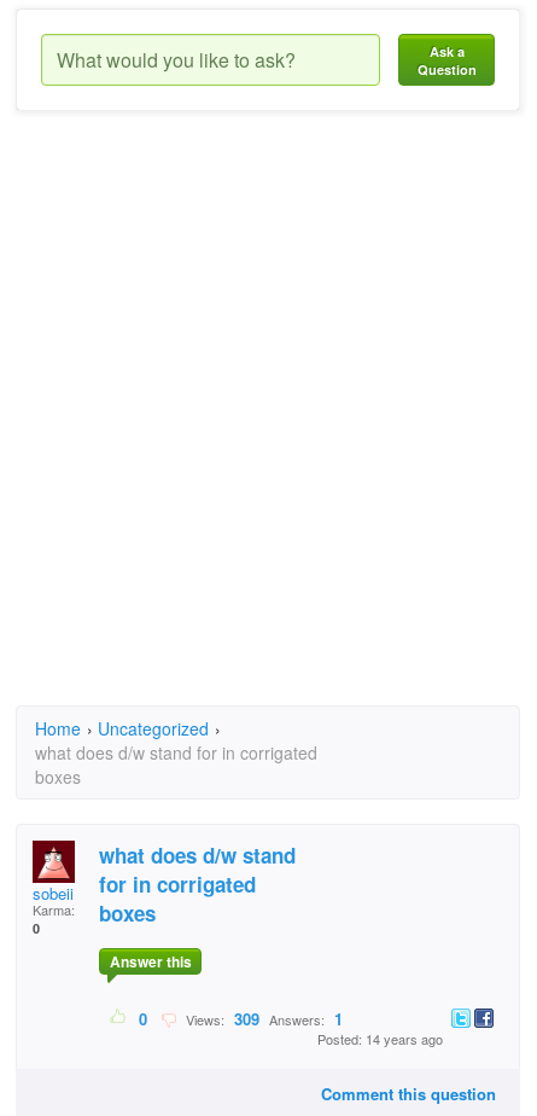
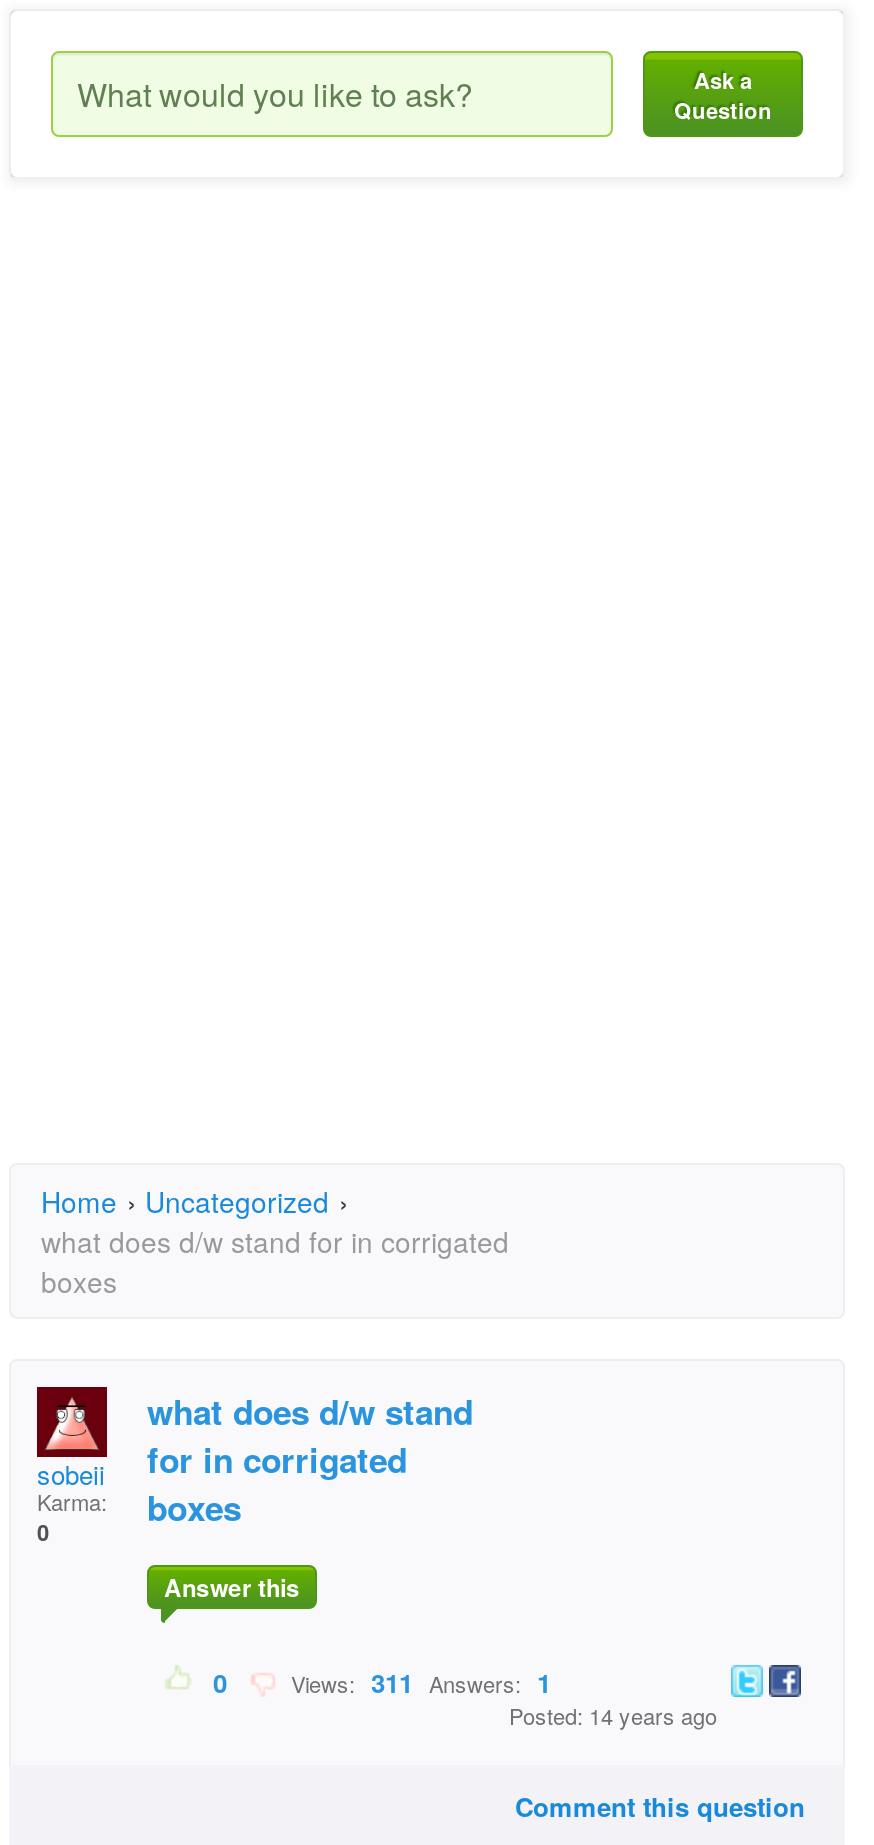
[179,1007,343,1030] Views: 309 Answers: 1 -> [279,1663,551,1701] Views: 311 Answers: 1

